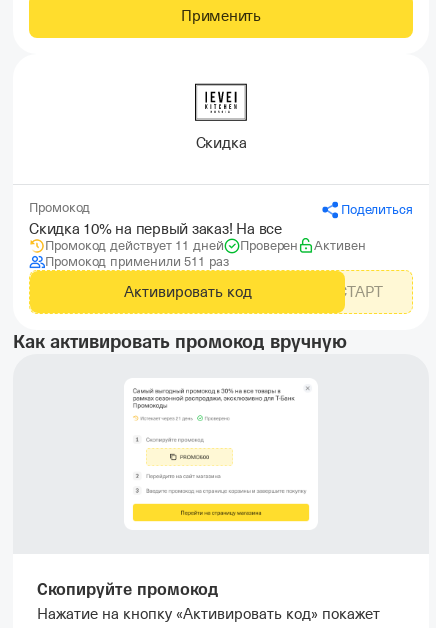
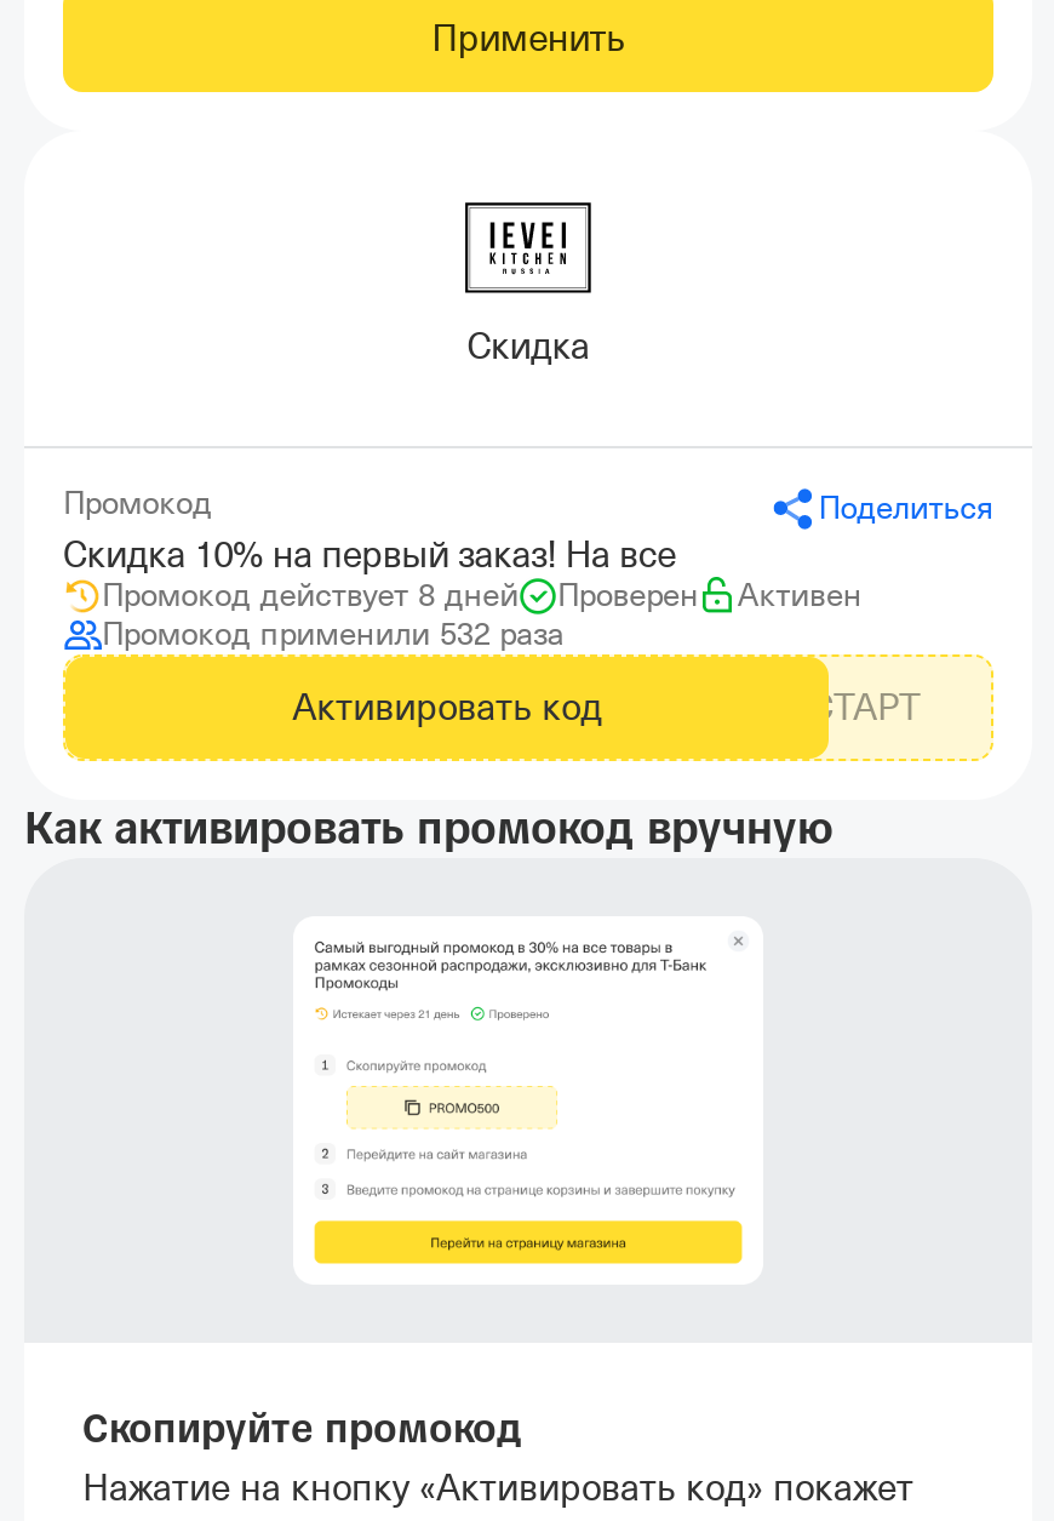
[45,238,224,253] Промокод действует 11 дней -> [102,577,519,613] Промокод действует 8 дней
[45,254,229,269] Промокод применили 511 раз -> [102,616,564,652] Промокод применили 532 раза

